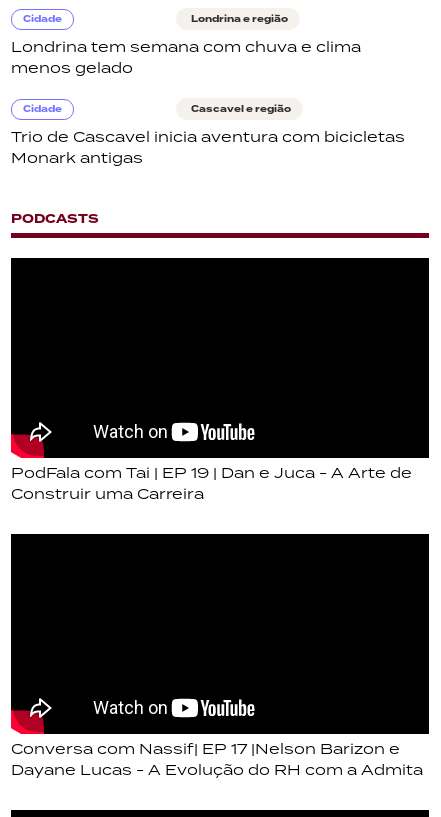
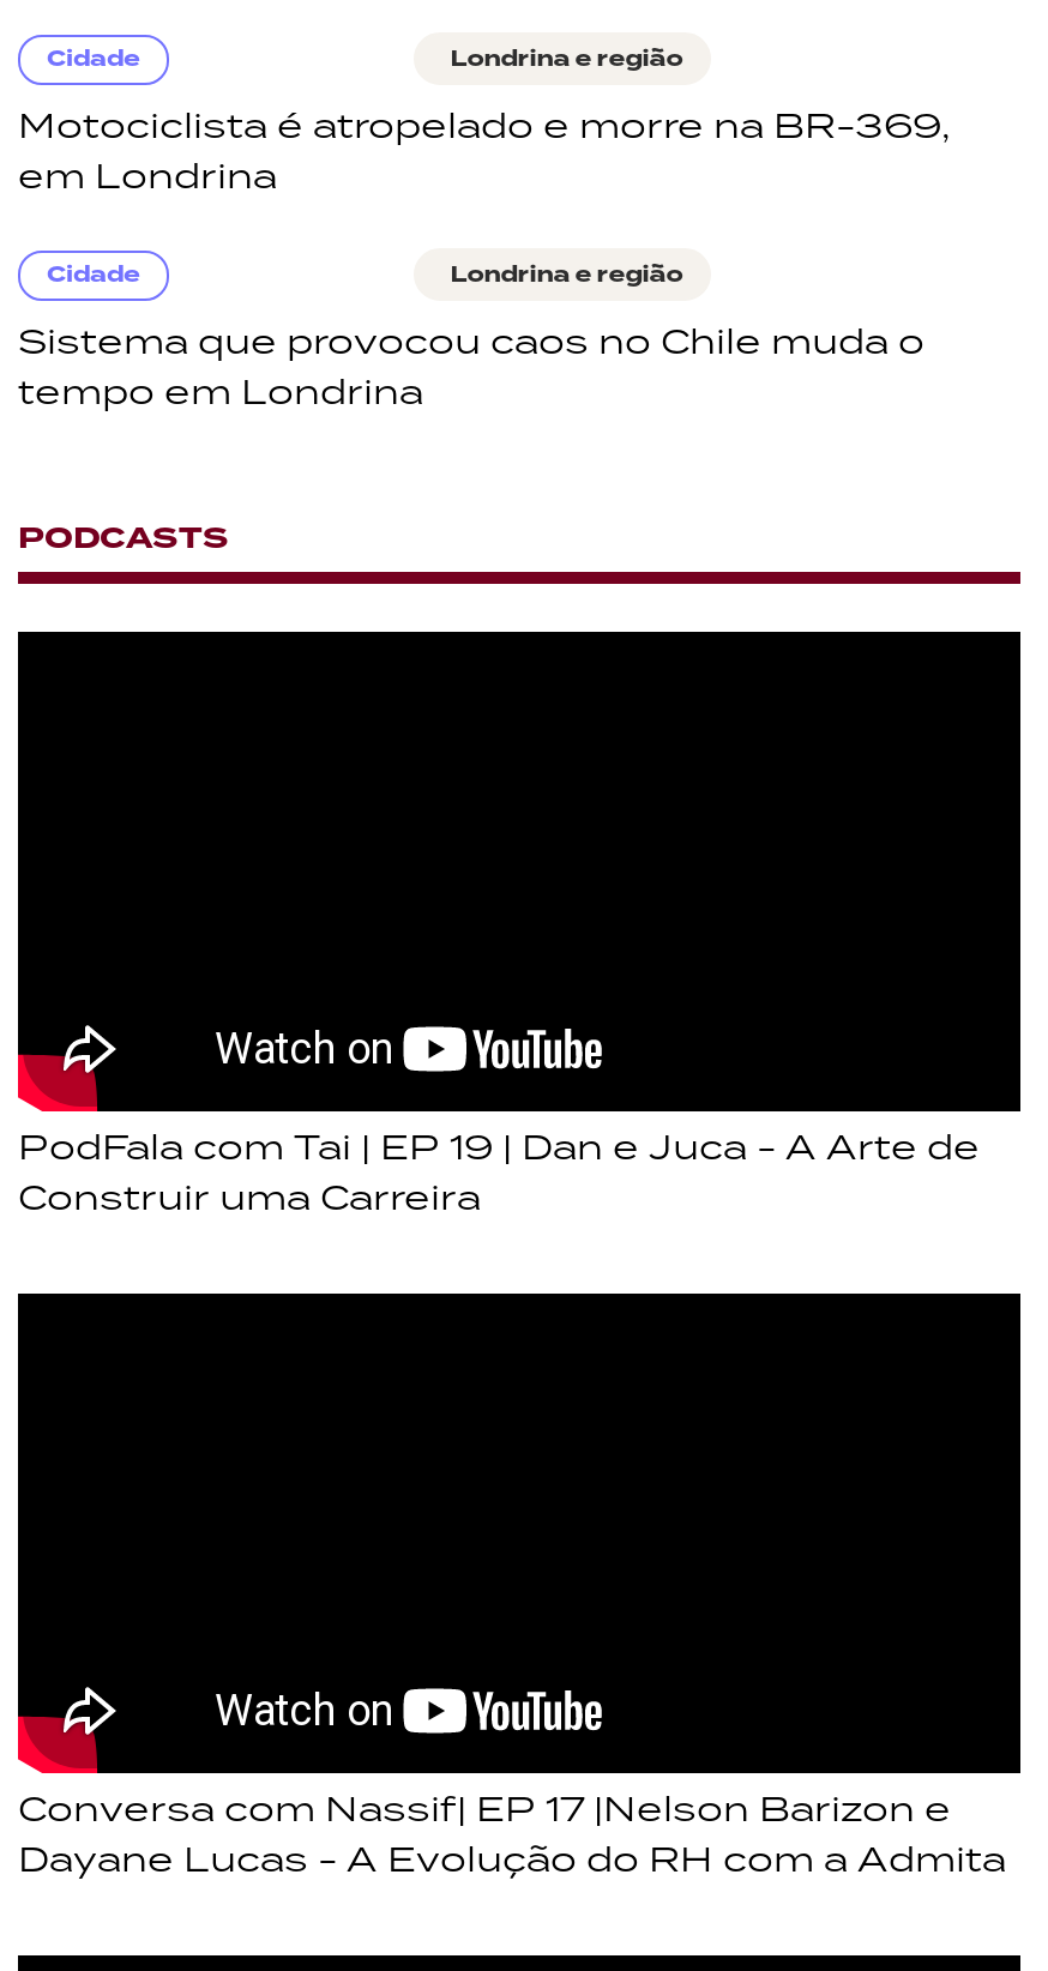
[11,37,361,77] Londrina tem semana com chuva e clima | menos gelado -> [18,102,951,198] Motociclista é atropelado e morre na BR-369, | em Londrina
[191,102,291,116] Cascavel e região -> [450,258,683,291] Londrina e região
[11,127,405,167] Trio de Cascavel inicia aventura com bicicletas | Monark antigas -> [18,318,924,414] Sistema que provocou caos no Chile muda o | tempo em Londrina

